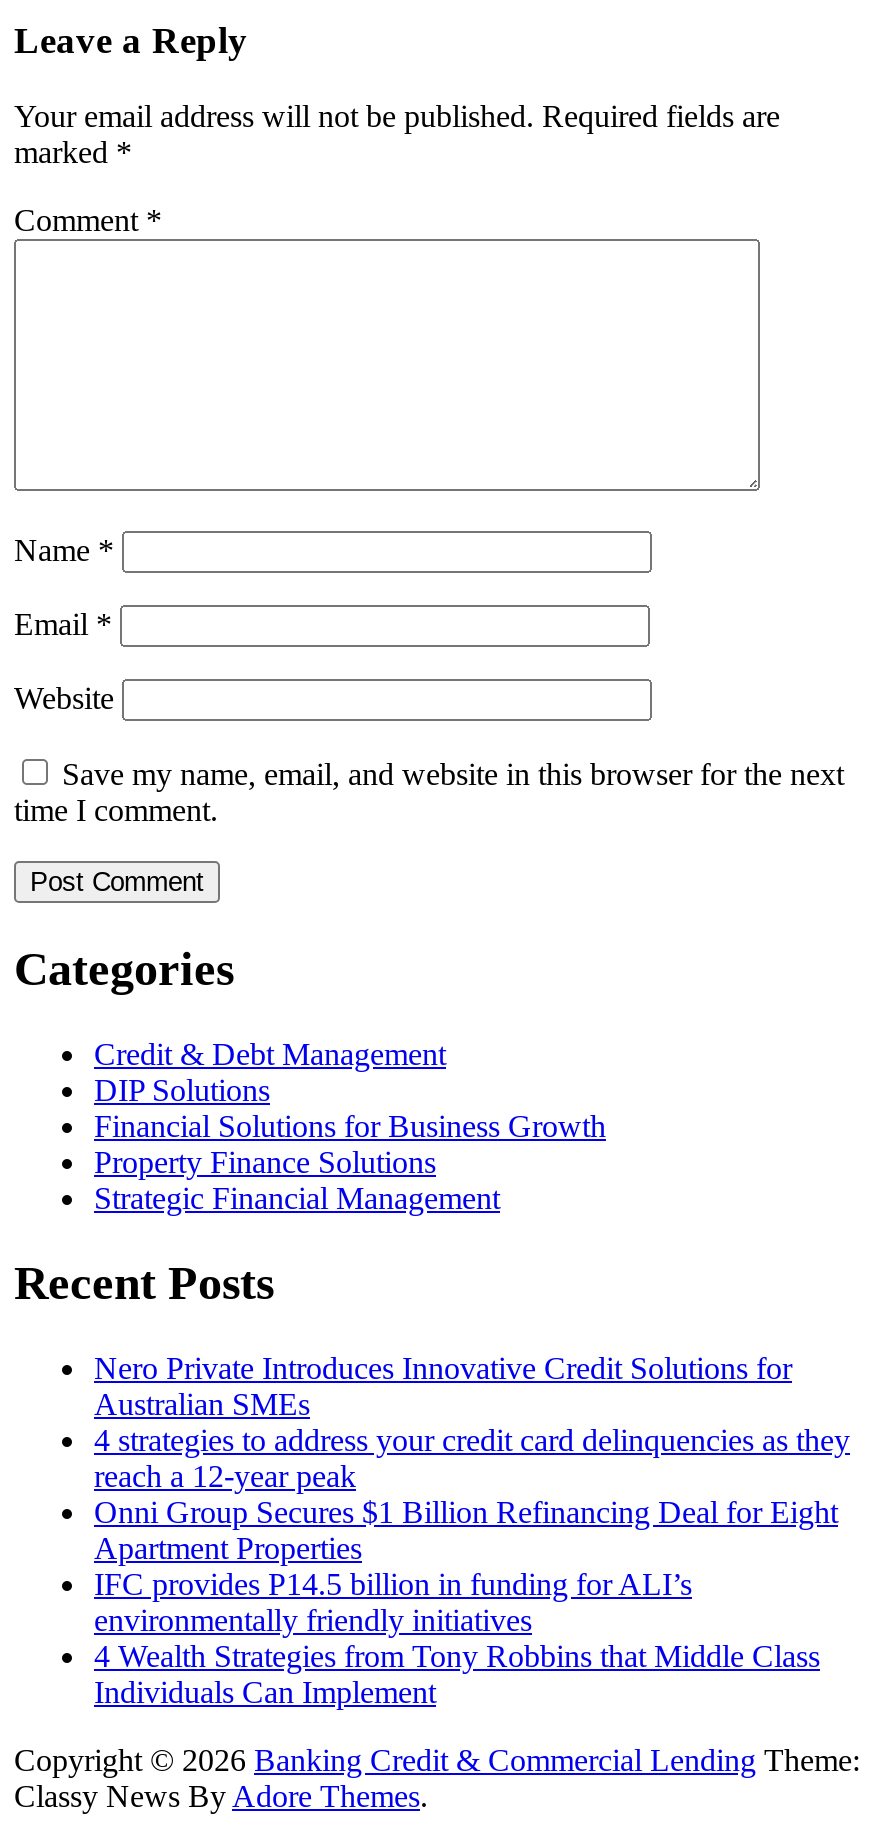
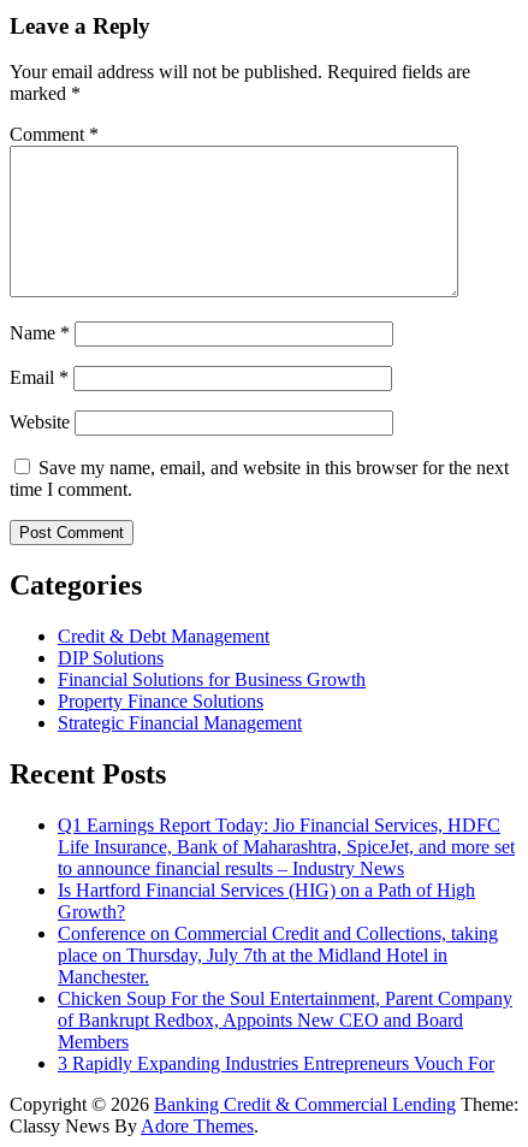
[94,1351,850,1709] Nero Private Introduces Innovative Credit Solutions for | Australian SMEs | 4 strategies to address your credit card delinquencies as they | reach a 12-year peak | Onni Group Secures $1 Billion Refinancing Deal for Eight | Apartment Properties | IFC provides P14.5 billion in funding for ALI’s | environmentally friendly initiatives | 4 Wealth Strategies from Tony Robbins that Middle Class | Individuals Can Implement -> [58,815,515,1073] Q1 Earnings Report Today: Jio Financial Services, HDFC | Life Insurance, Bank of Maharashtra, SpiceJet, and more set | to announce financial results – Industry News | Is Hartford Financial Services (HIG) on a Path of High | Growth? | Conference on Commercial Credit and Collections, taking | place on Thursday, July 7th at the Midland Hotel in | Manchester. | Chicken Soup For the Soul Entertainment, Parent Company | of Bankrupt Redbox, Appoints New CEO and Board | Members | 3 Rapidly Expanding Industries Entrepreneurs Vouch For

